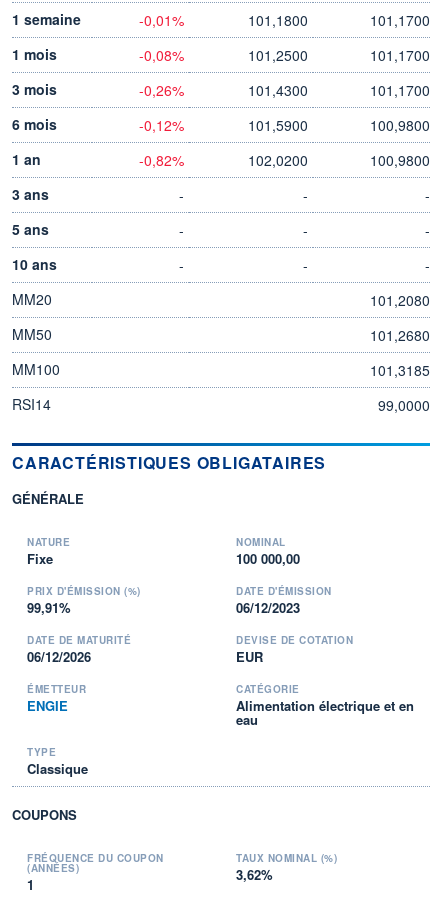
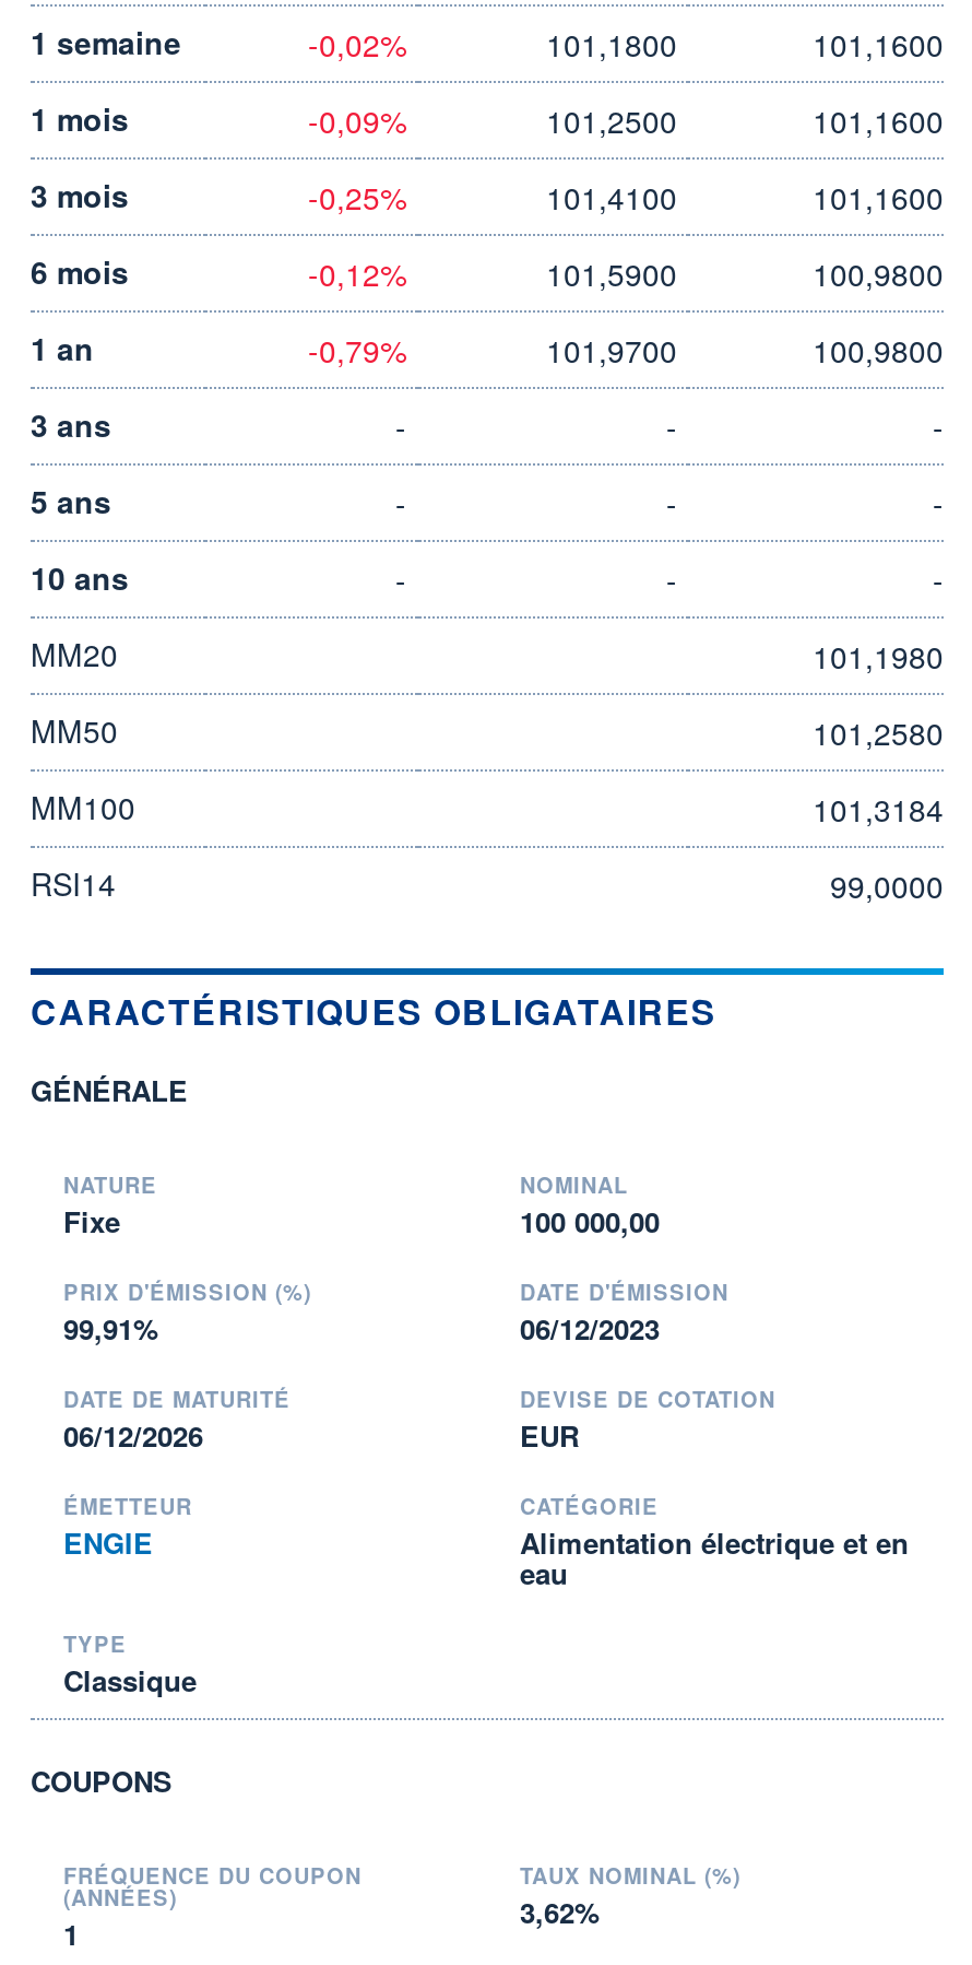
[139,10,184,30] -0,01% -> [308,22,406,66] -0,02%
[370,10,430,30] 101,1700 -> [813,22,944,66] 101,1600
[139,45,184,65] -0,08% -> [308,98,406,142] -0,09%
[370,45,430,65] 101,1700 -> [813,98,944,142] 101,1600
[139,80,184,100] -0,26% -> [308,175,406,219] -0,25%
[248,80,308,100] 101,4300 -> [546,175,677,219] 101,4100
[370,80,430,100] 101,1700 -> [813,175,944,219] 101,1600
[139,150,184,170] -0,82% -> [308,328,406,372] -0,79%
[248,150,308,170] 102,0200 -> [546,328,677,372] 101,9700
[370,290,430,310] 101,2080 -> [813,634,944,678] 101,1980
[370,325,430,345] 101,2680 -> [813,710,944,754] 101,2580
[370,360,430,380] 101,3185 -> [813,787,944,831] 101,3184

